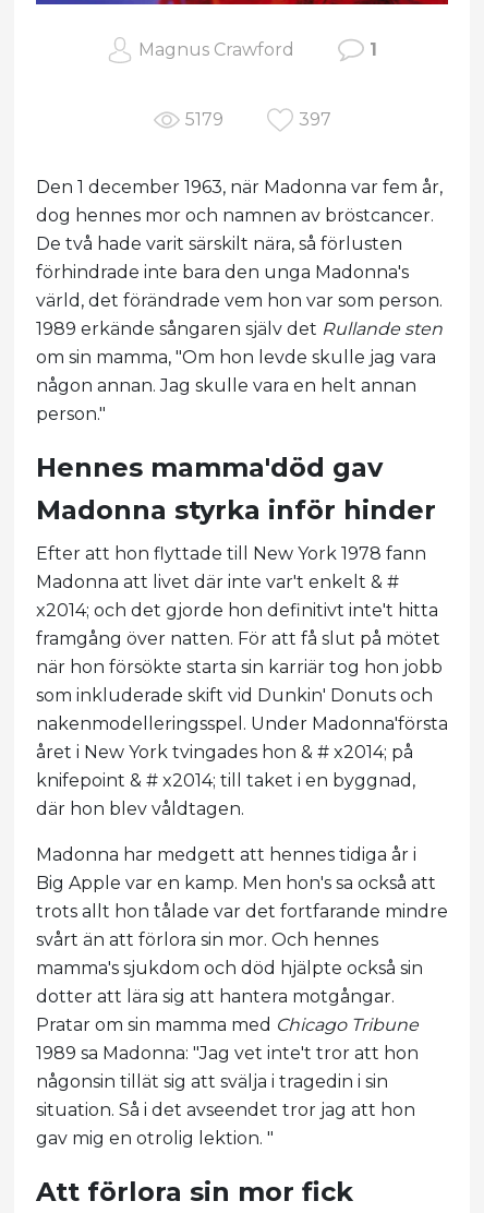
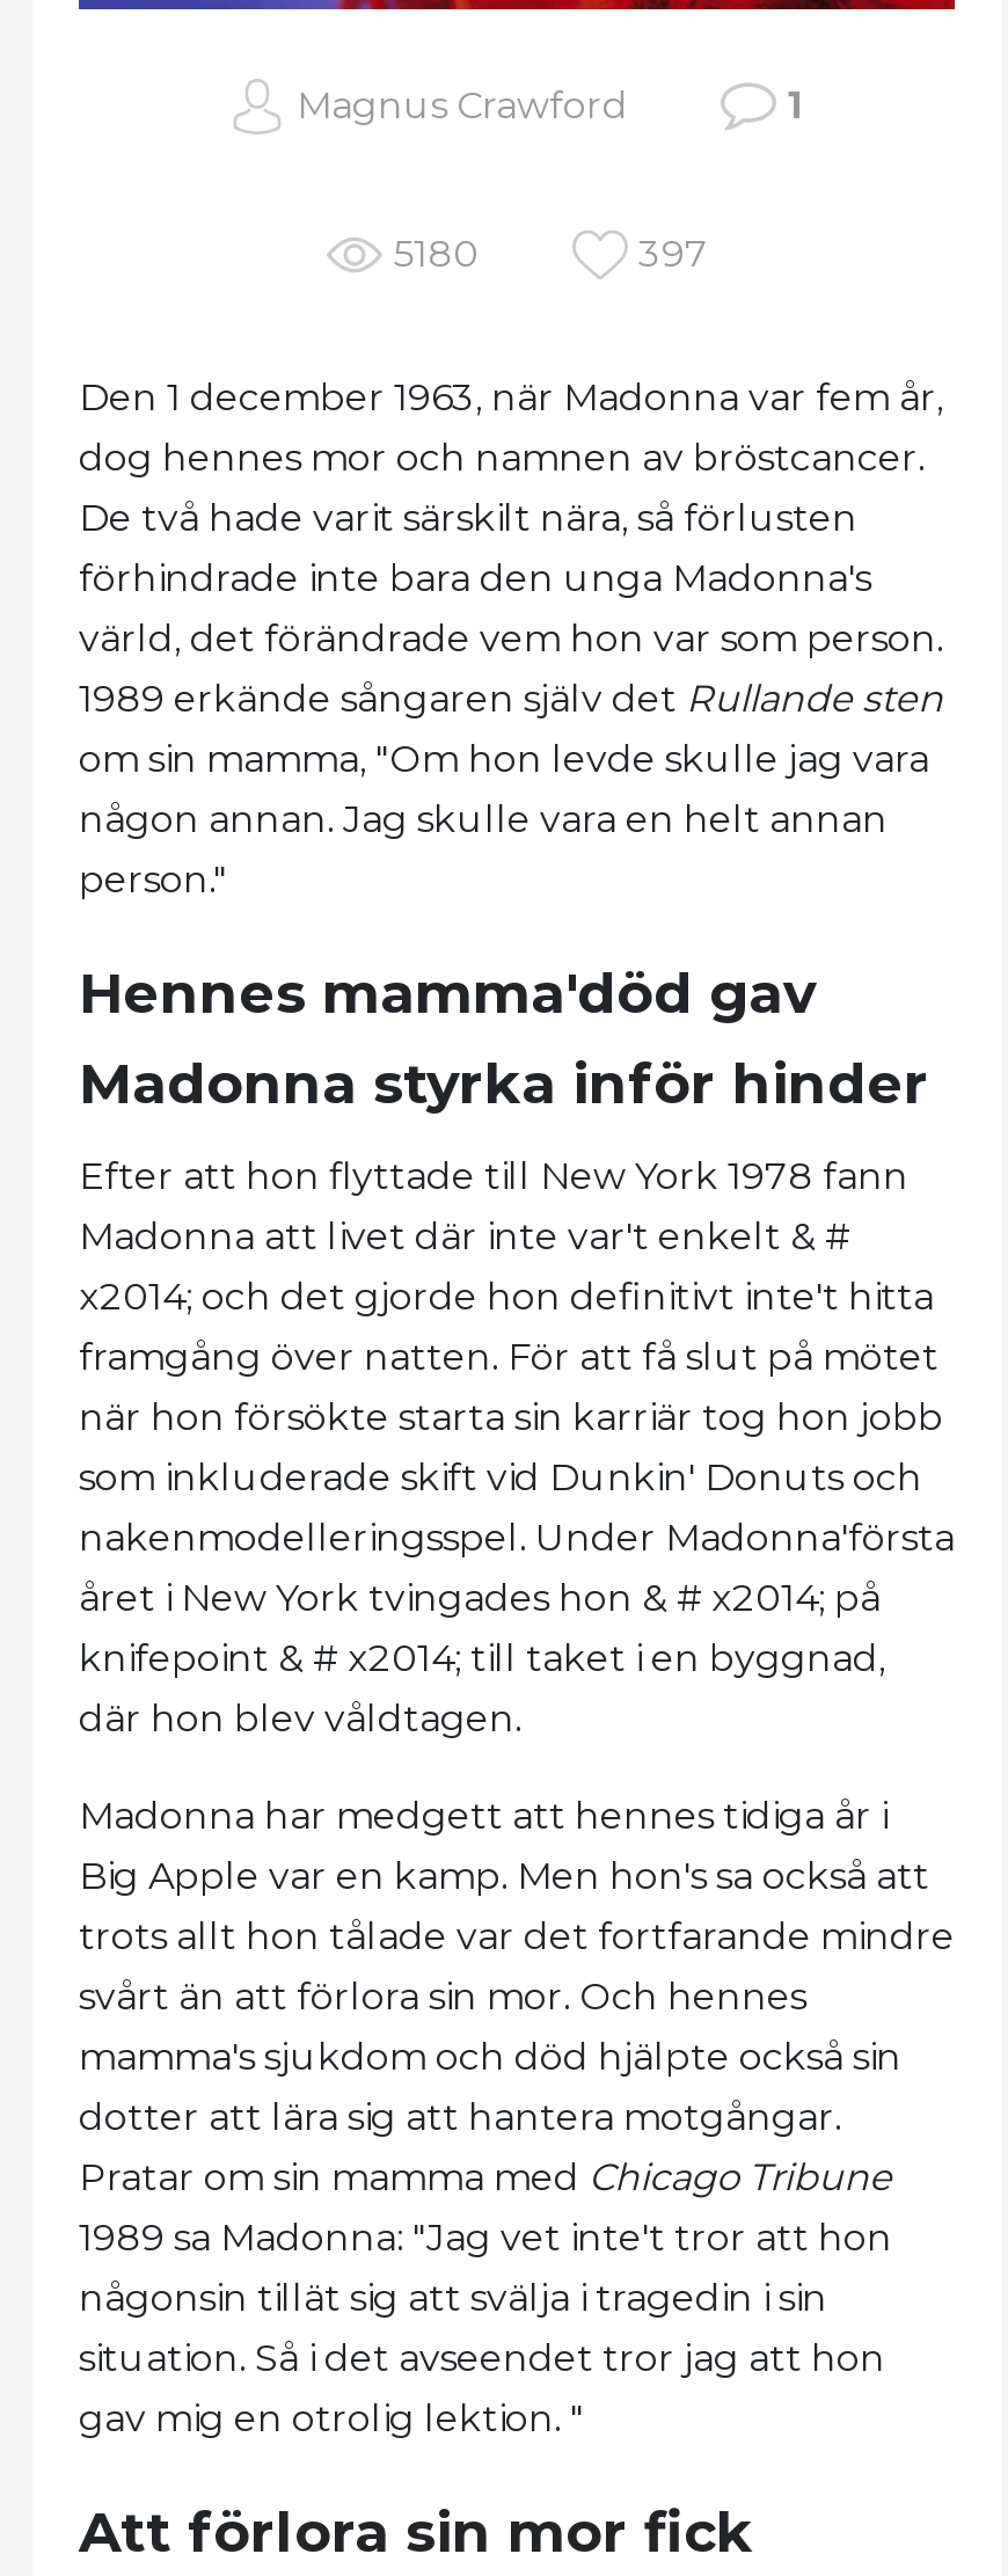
[185,109,223,130] 5179 -> [393,232,479,276] 5180

